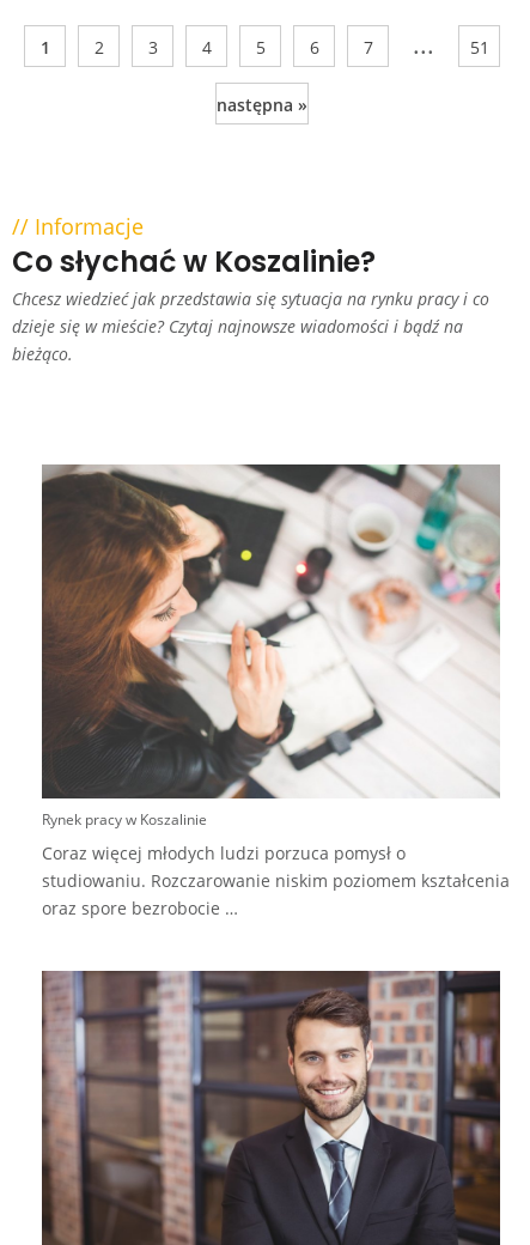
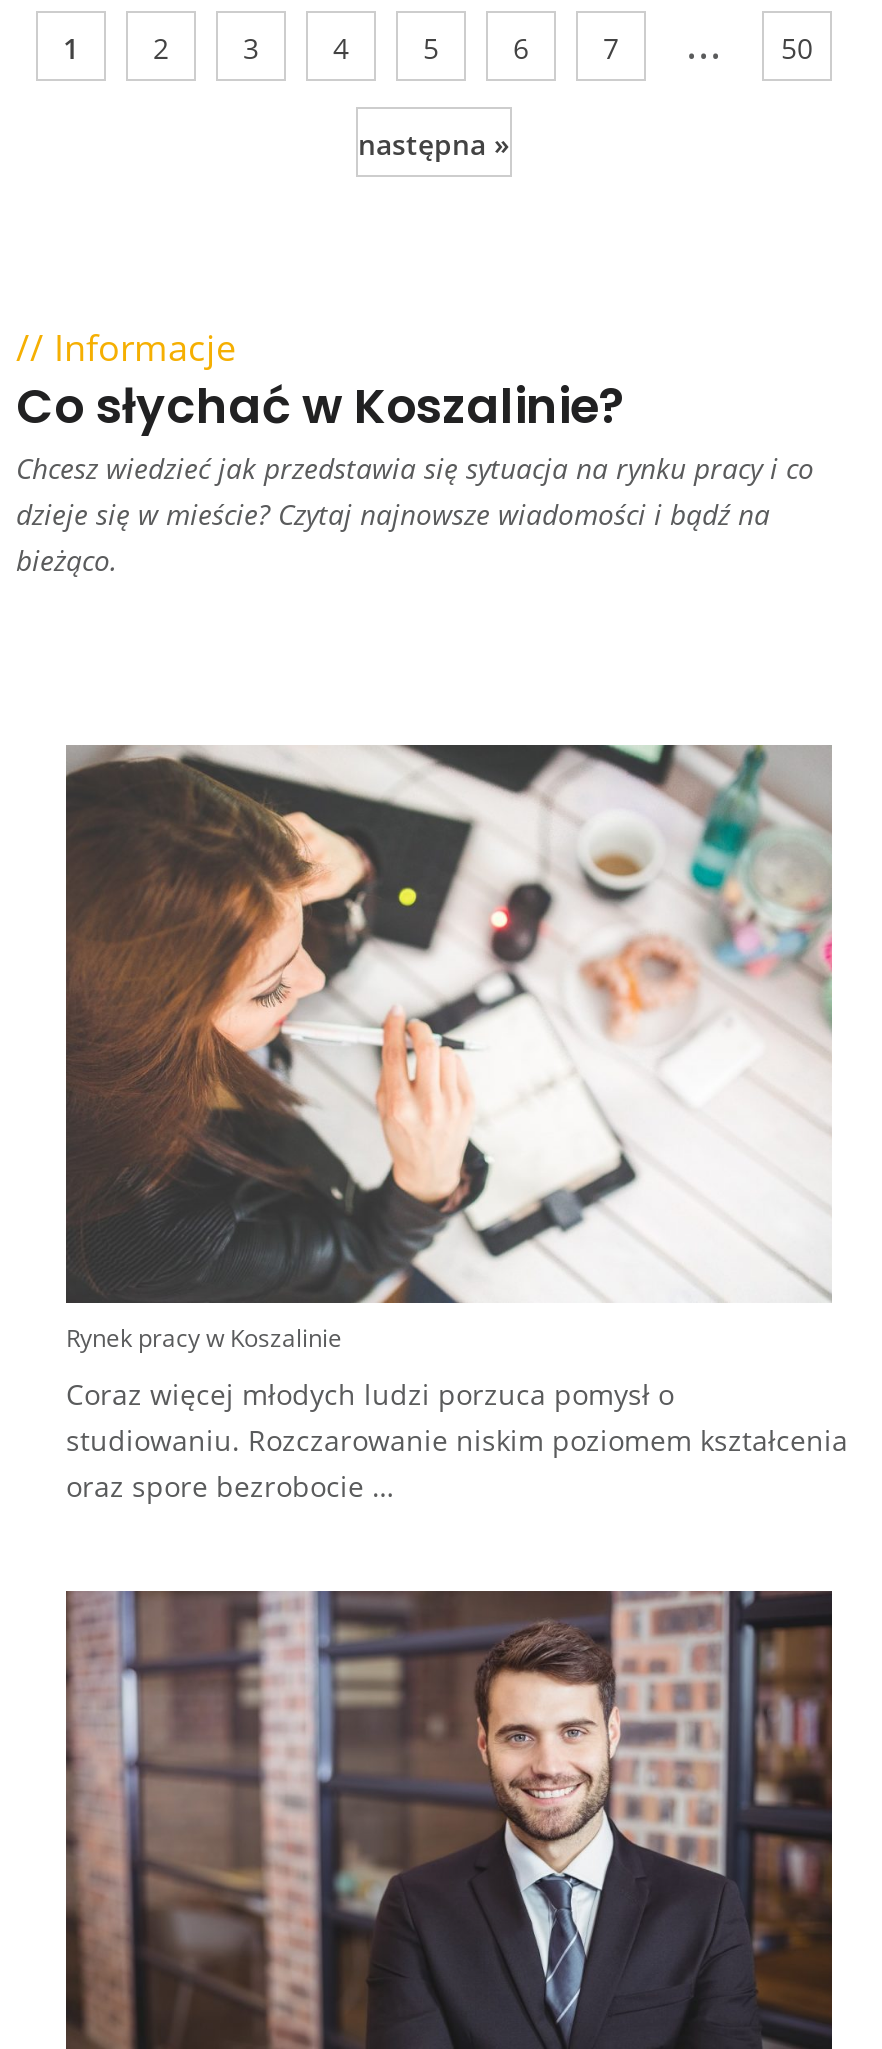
[470,37,489,59] 51 -> [781,30,813,68] 50

